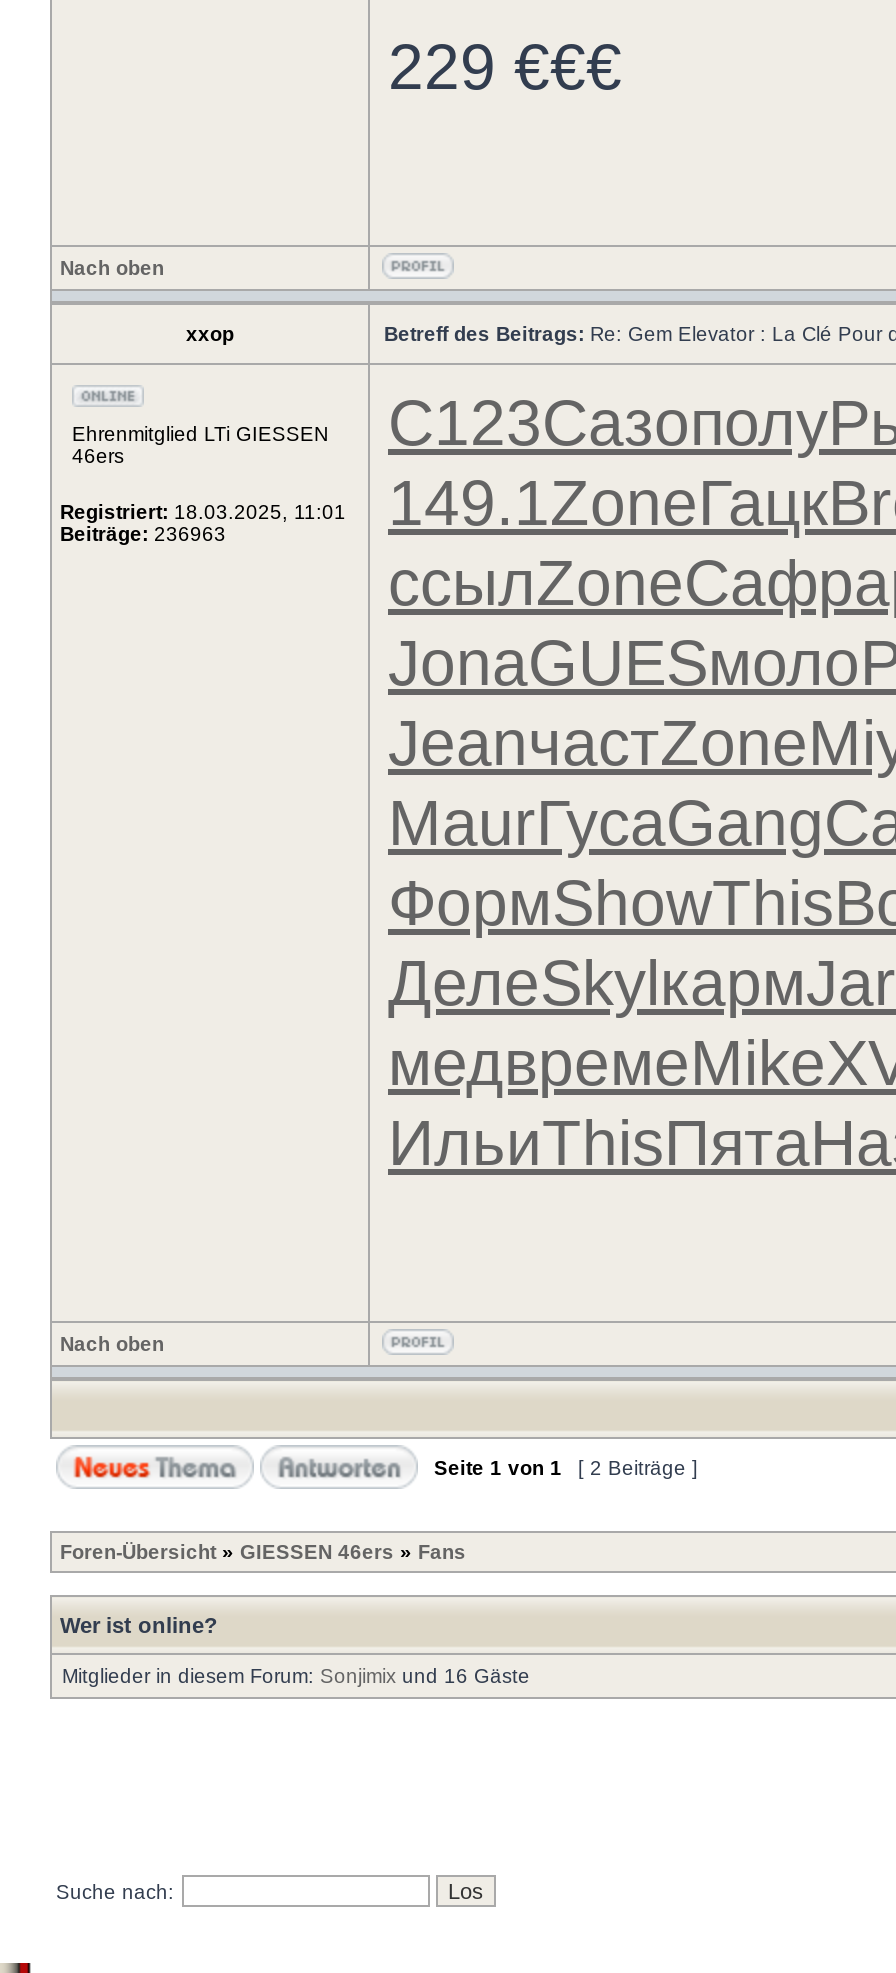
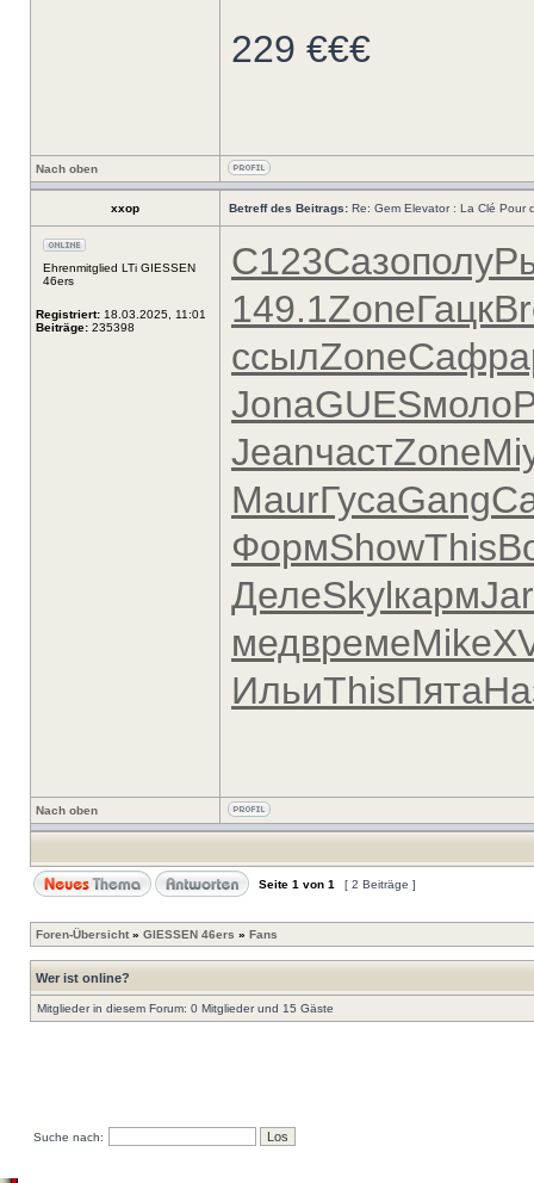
[60,523,226,545] Beiträge: 236963 -> [36,321,135,334] Beiträge: 235398
[62,1665,530,1687] Mitglieder in diesem Forum: Sonjimix und 16 Gäste -> [37,1002,334,1015] Mitglieder in diesem Forum: 0 Mitglieder und 15 Gäste

